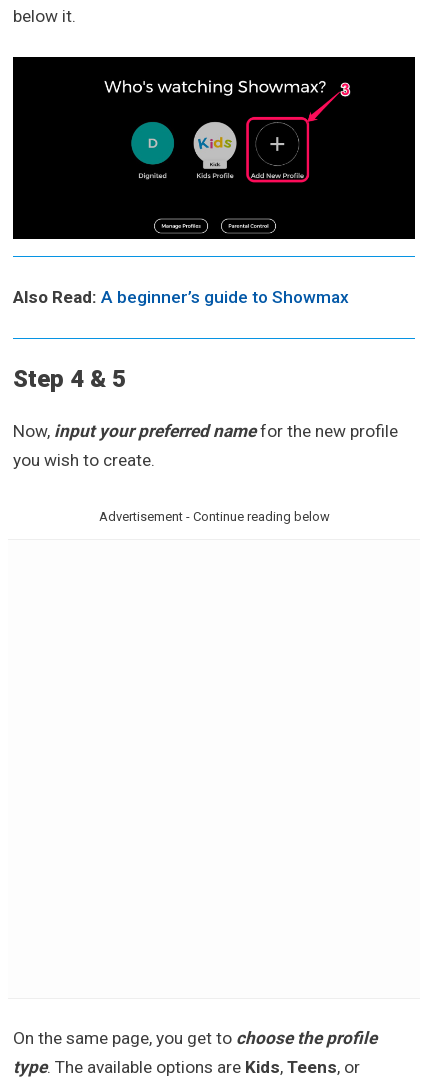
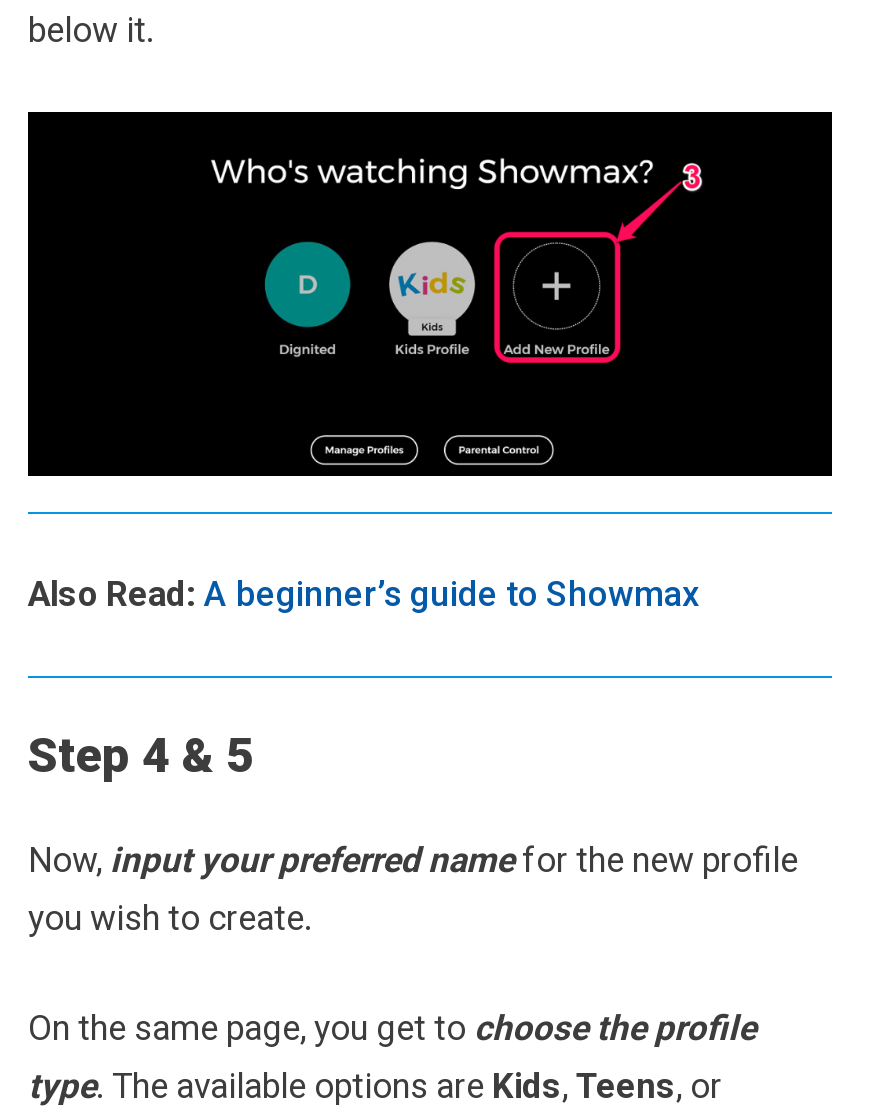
[98,509,329,524] Advertisement - Continue reading below -> none

